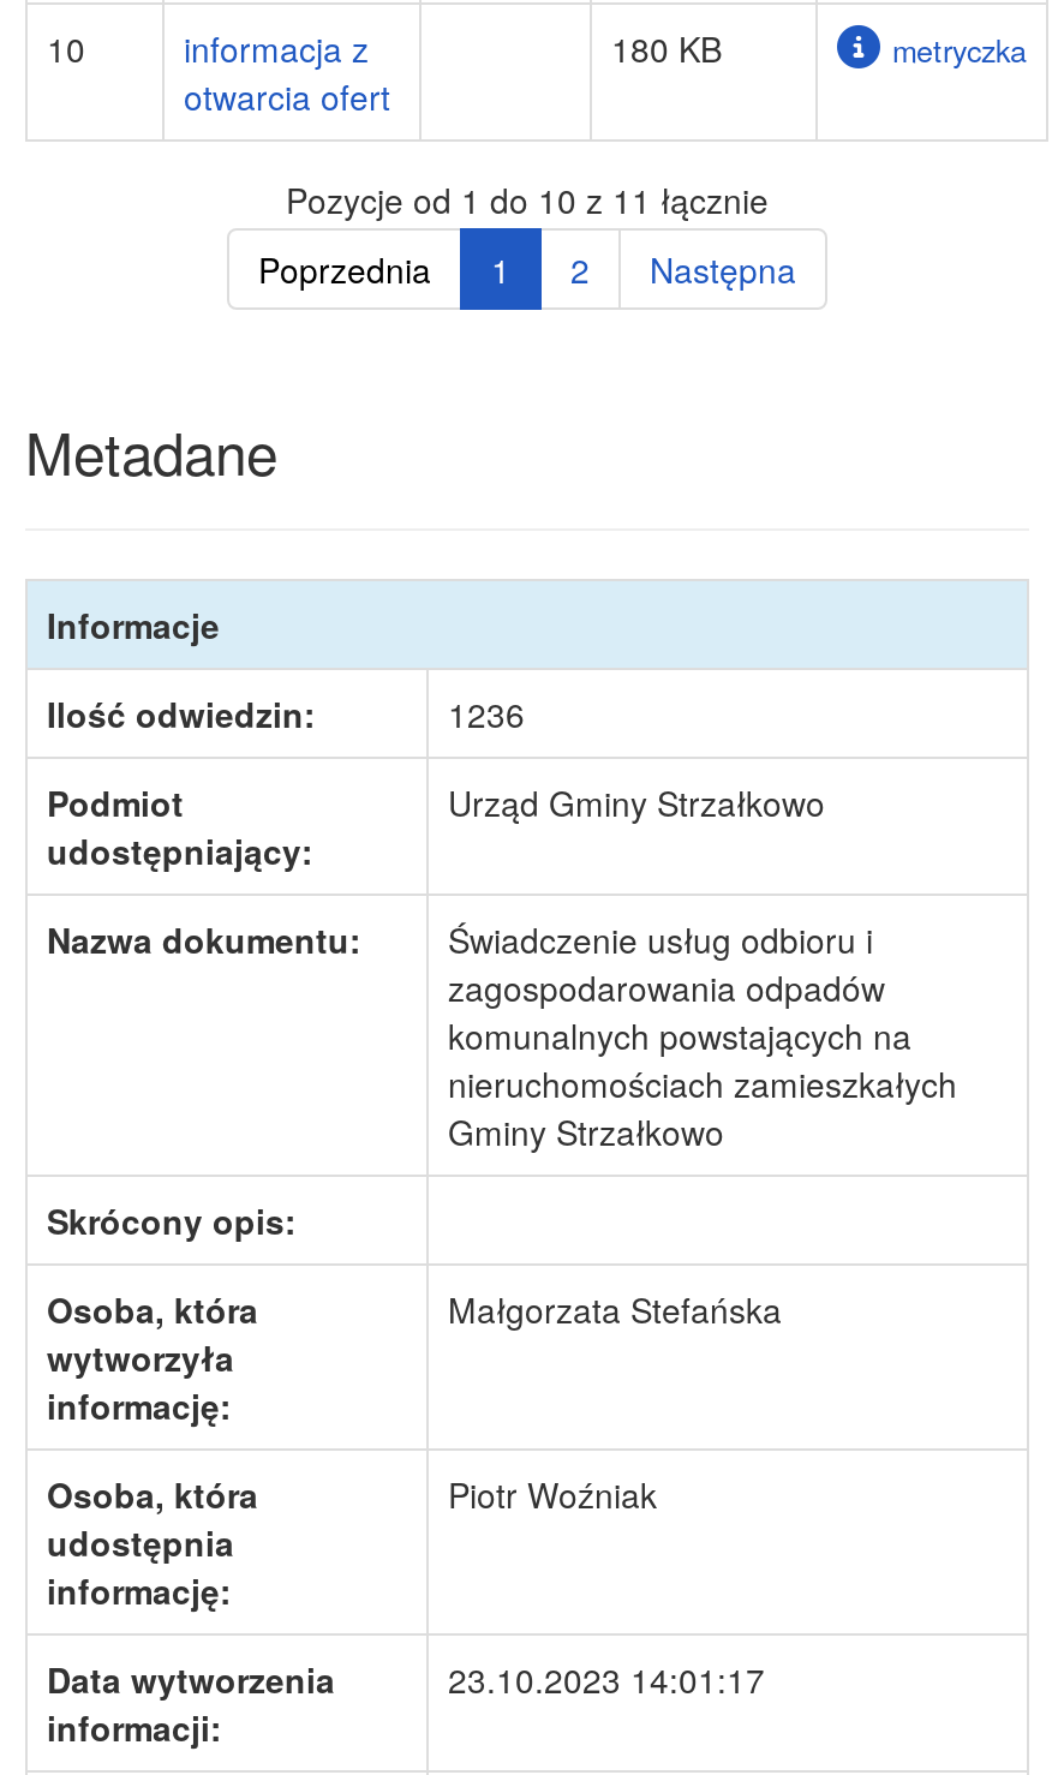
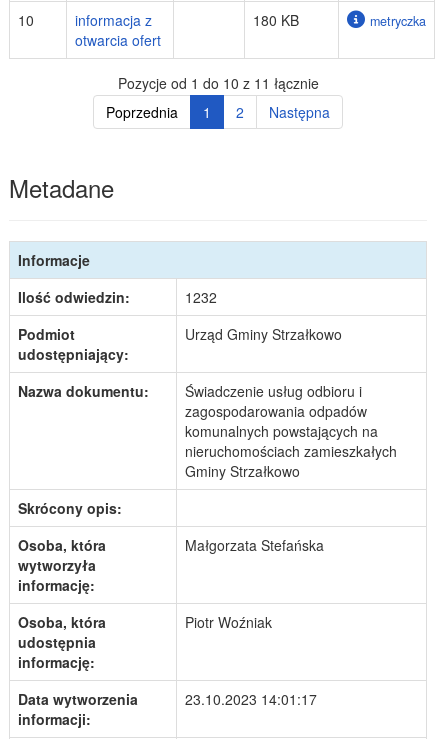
[448,689,525,737] 1236 -> [185,287,217,307] 1232

